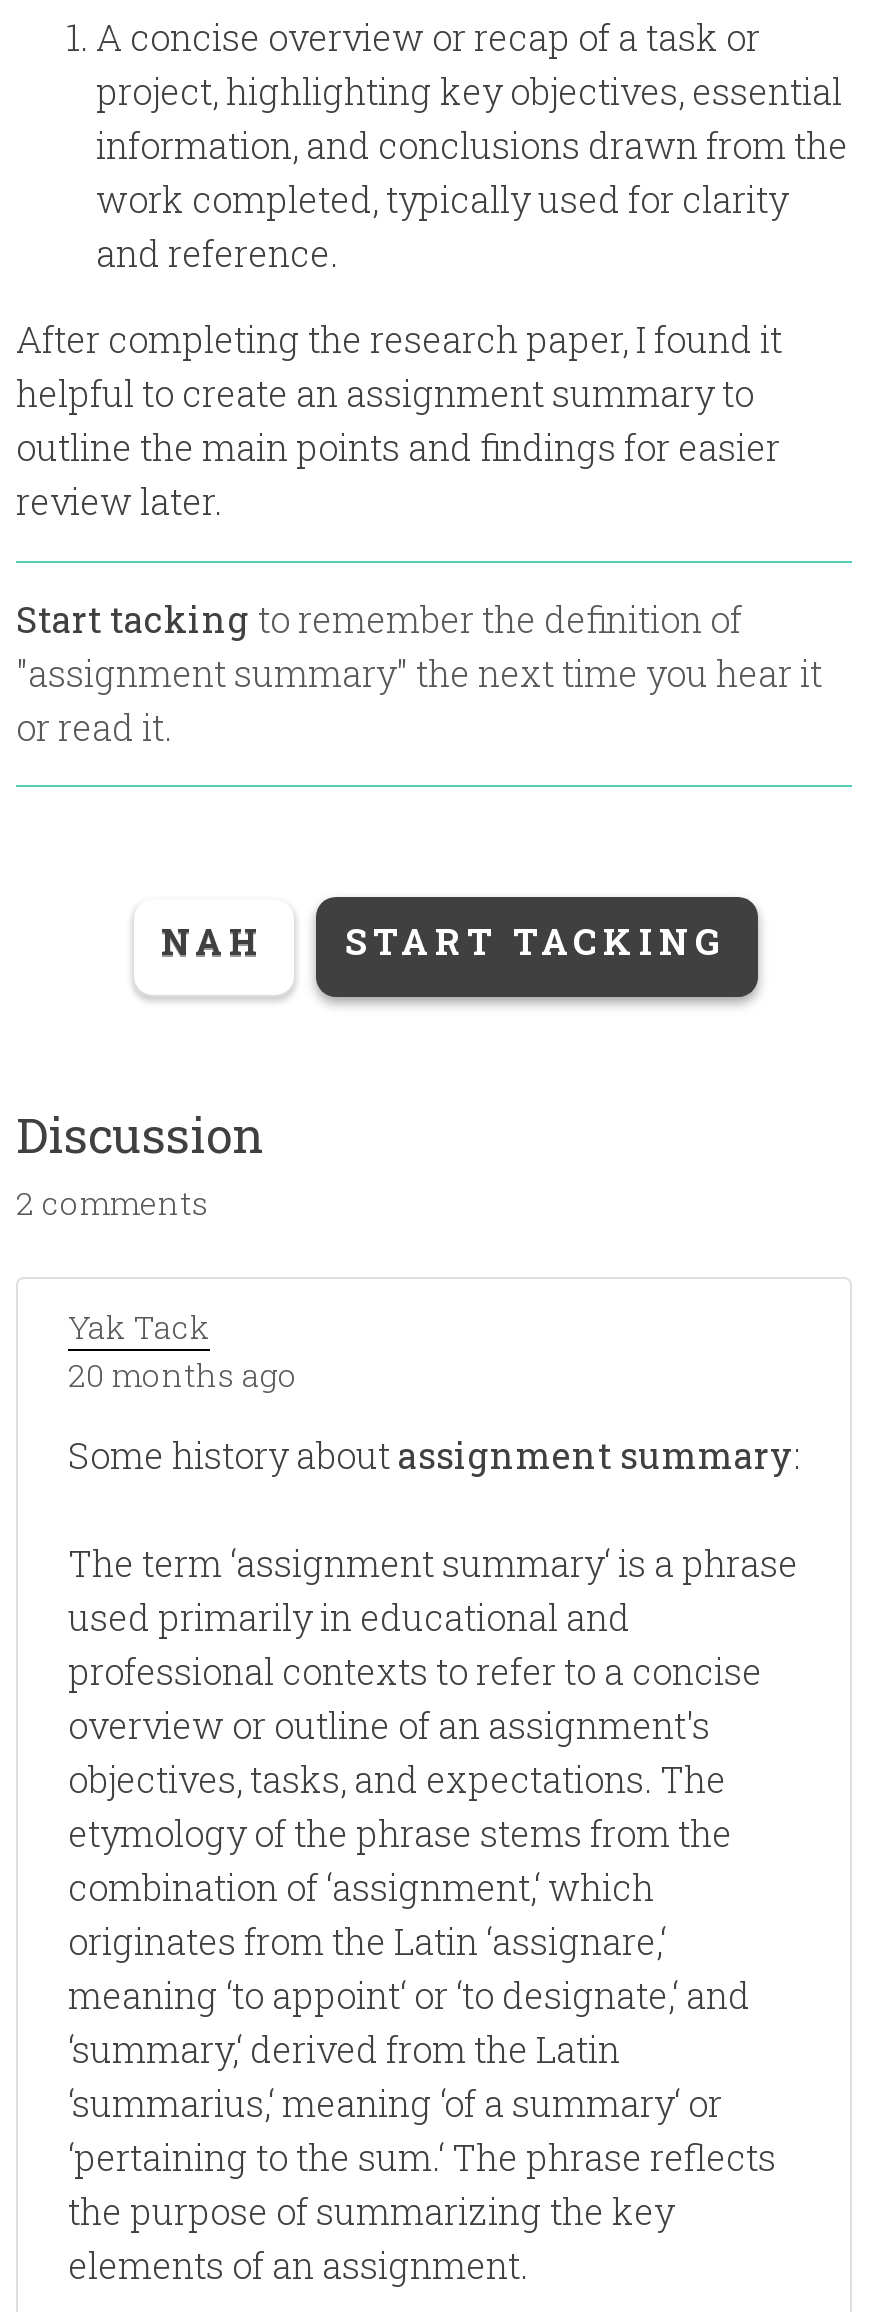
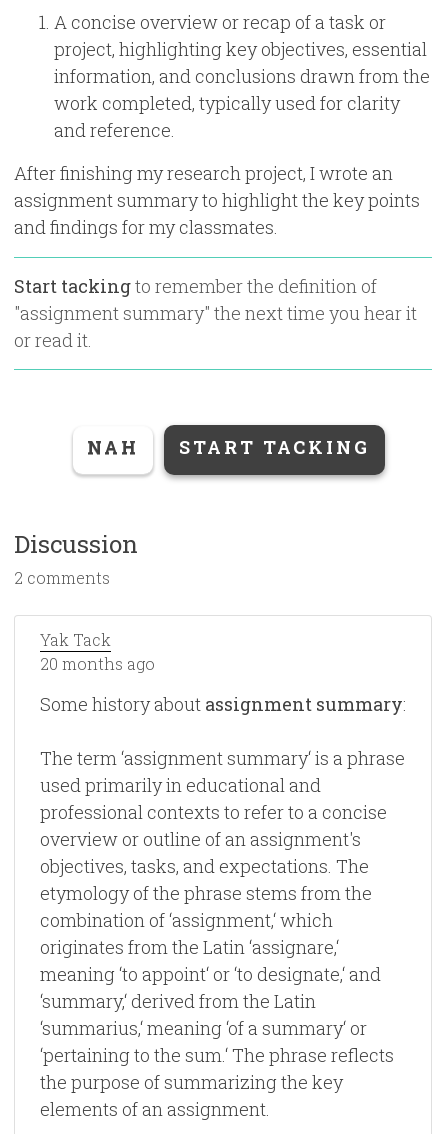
[16,315,782,525] After completing the research paper, I found it | helpful to create an assignment summary to | outline the main points and findings for easier | review later. -> [14,161,420,239] After finishing my research project, I wrote an | assignment summary to highlight the key points | and findings for my classmates.

